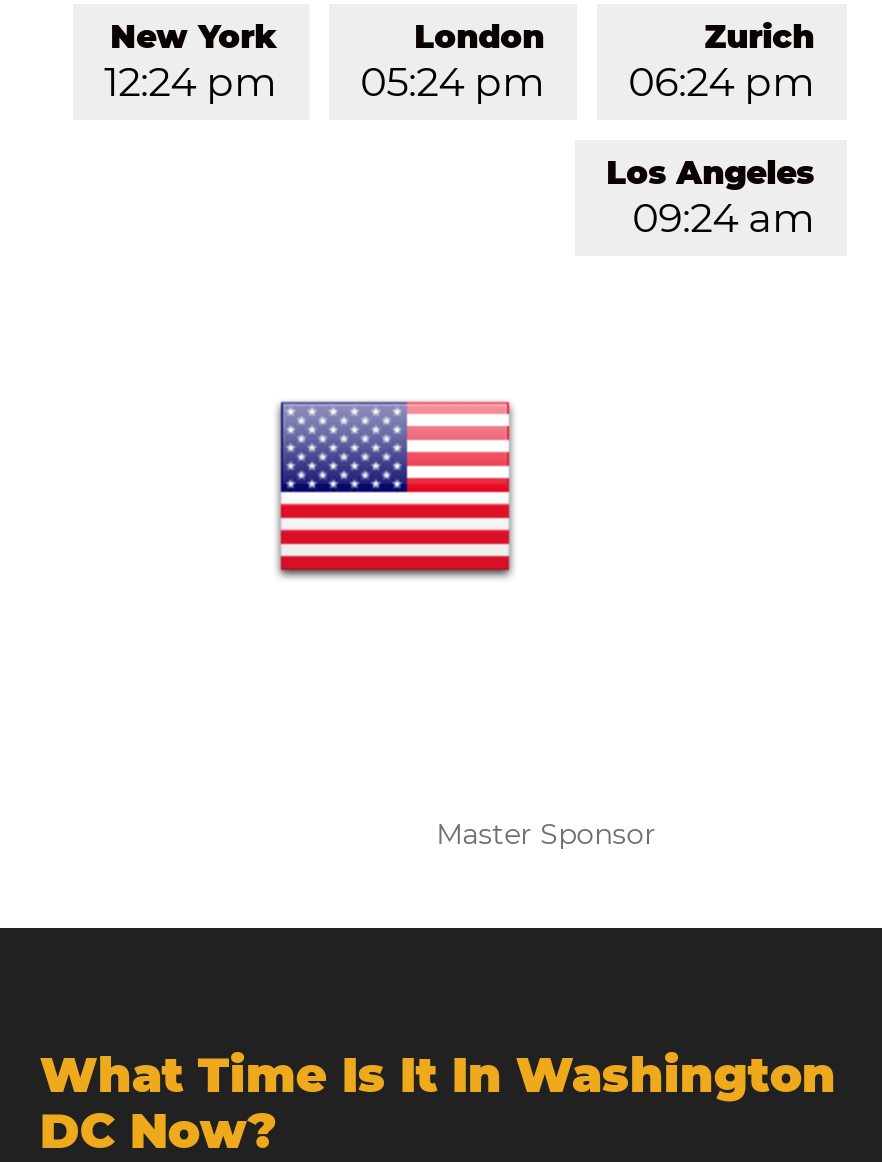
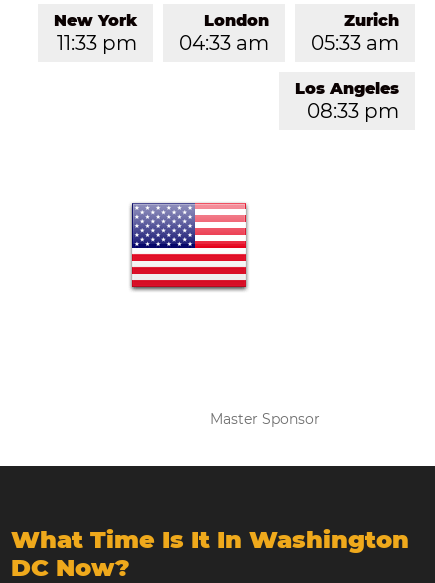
[104,58,276,106] 12:24 pm -> [57,31,137,55] 11:33 pm
[360,58,544,106] 05:24 pm -> [179,31,269,55] 04:33 am
[628,58,814,106] 06:24 pm -> [311,31,399,55] 05:33 am
[632,194,814,242] 09:24 am -> [307,99,399,123] 08:33 pm

